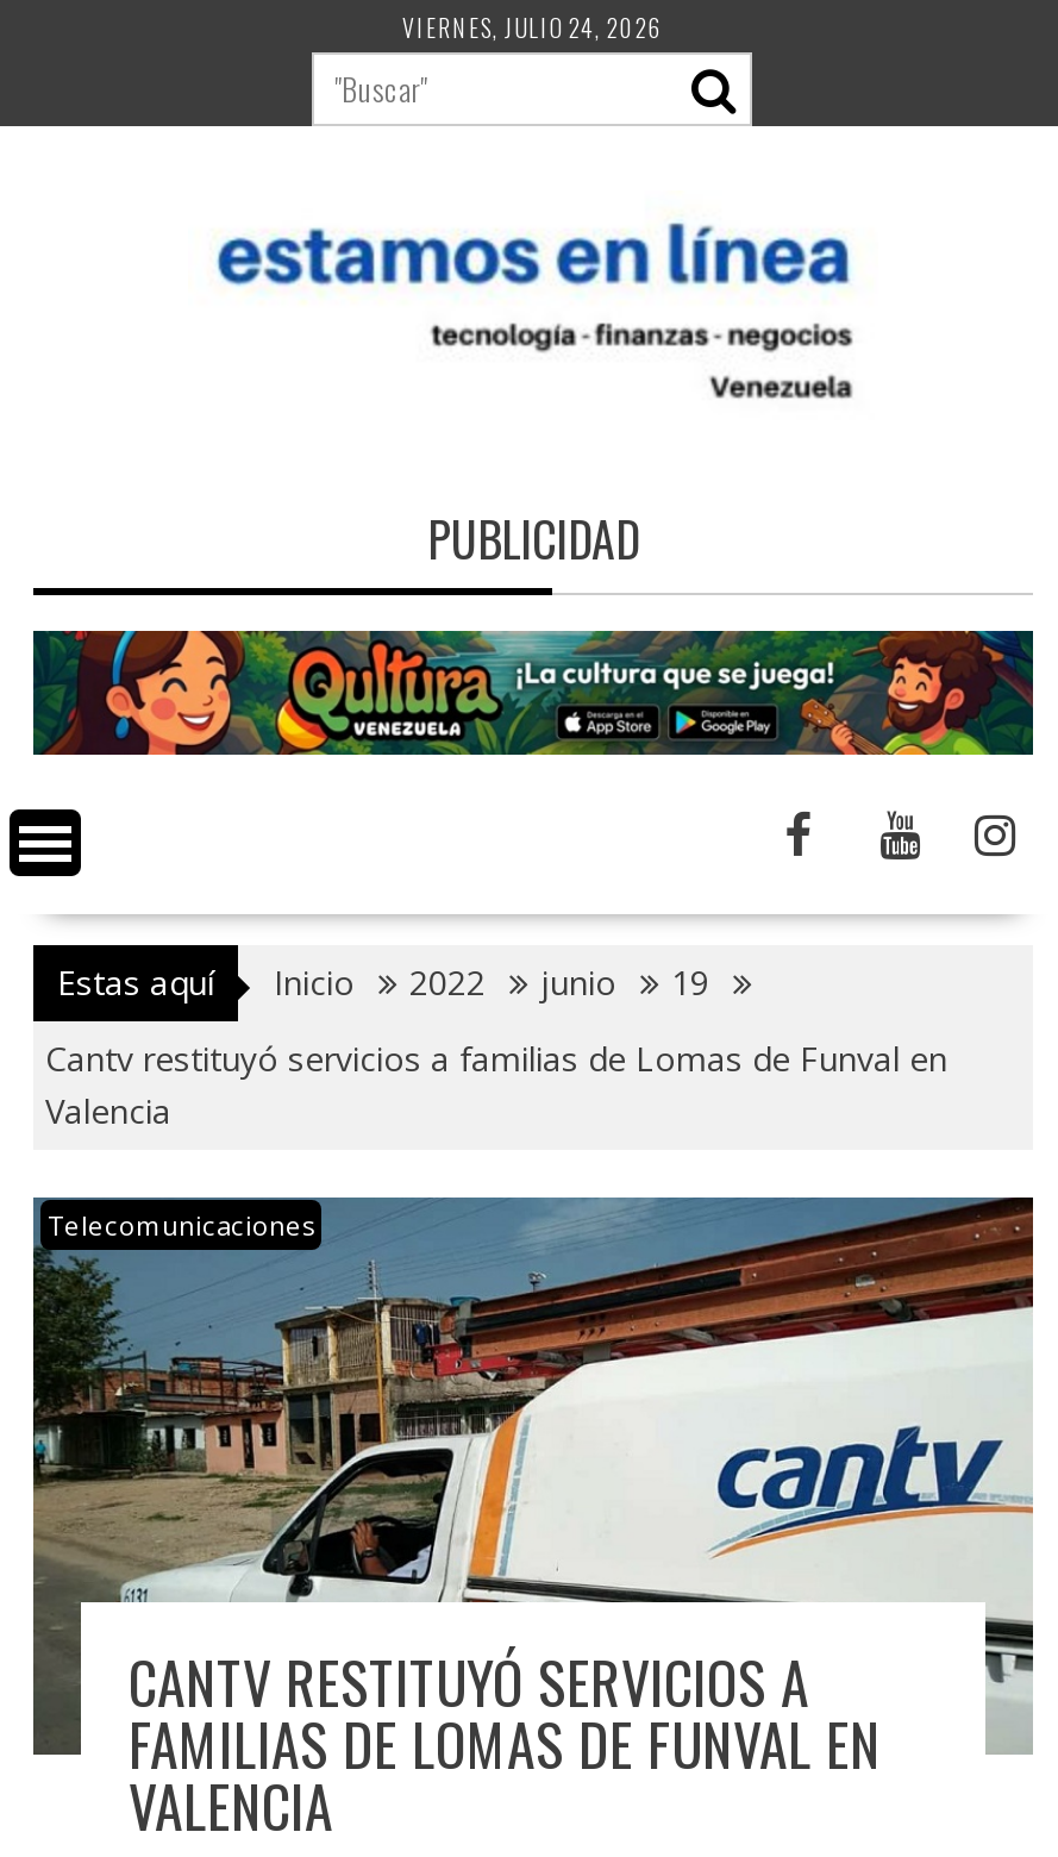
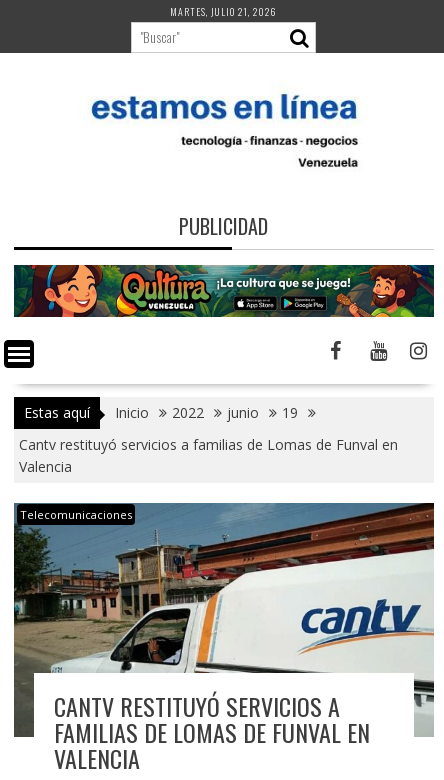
[402,10,664,45] VIERNES, JULIO 24, 2026 -> [170,4,277,19] MARTES, JULIO 21, 2026

